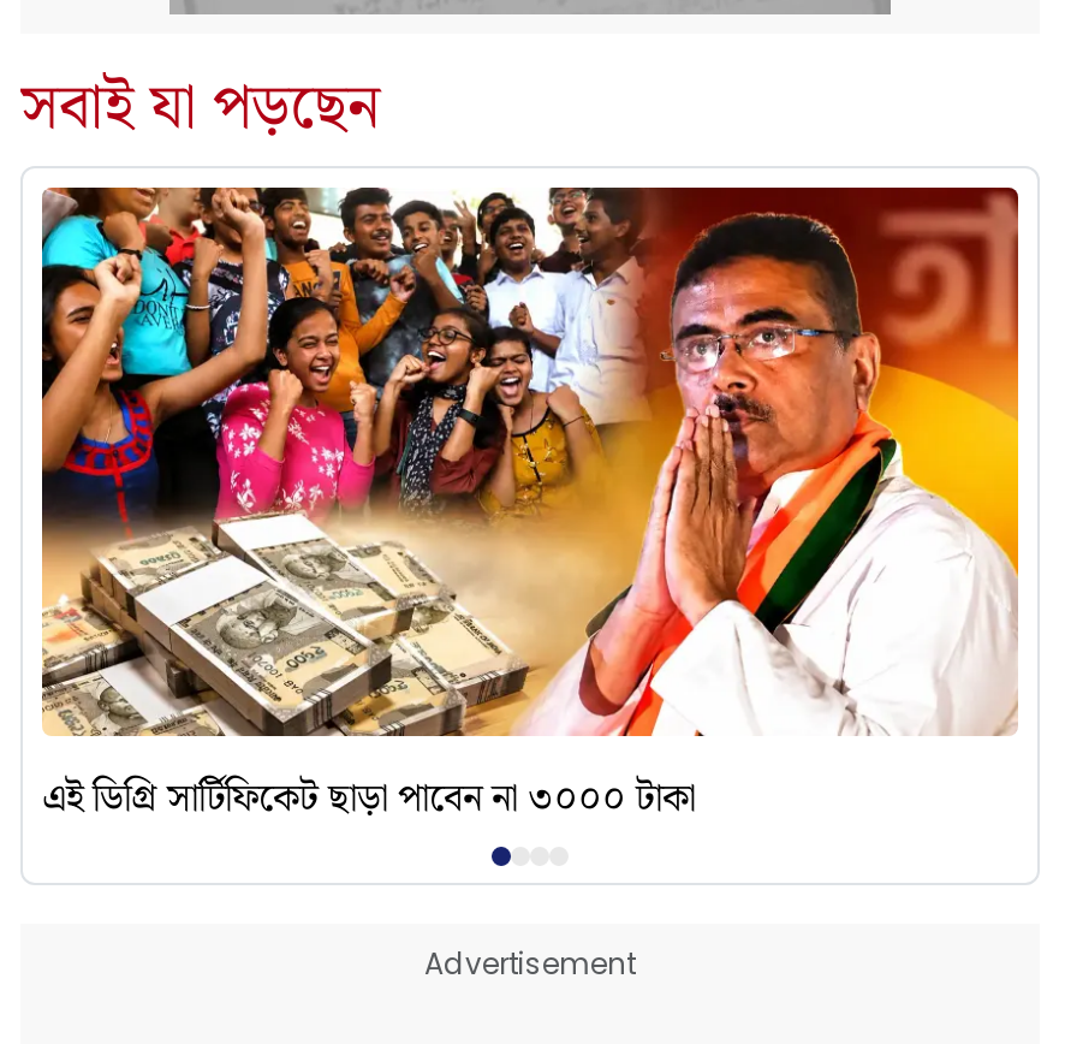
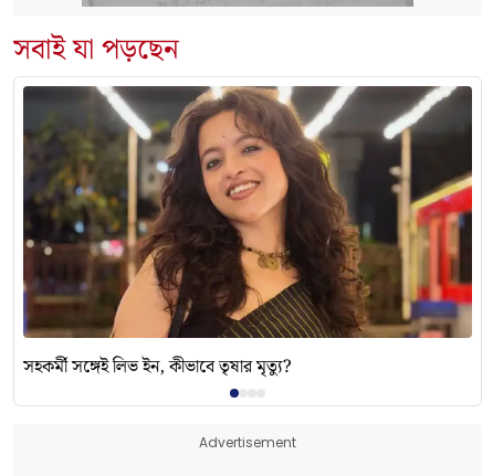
[40,185,1021,830] [image] | এই ডিগ্রি সার্টিফিকেট ছাড়া পাবেন না ৩০০০ টাকা -> [22,85,473,381] [image] | সহকর্মী সঙ্গেই লিভ ইন, কীভাবে তৃষার মৃত্যু?

